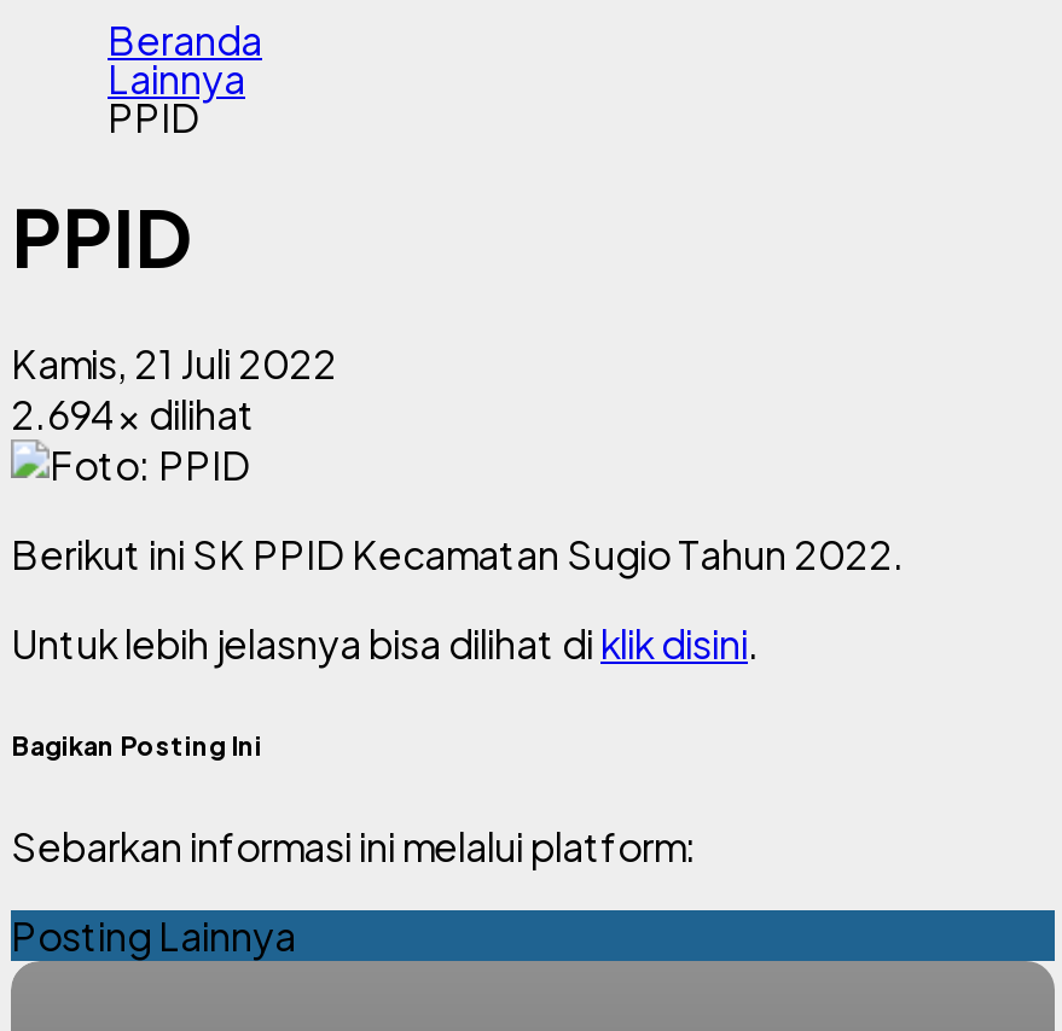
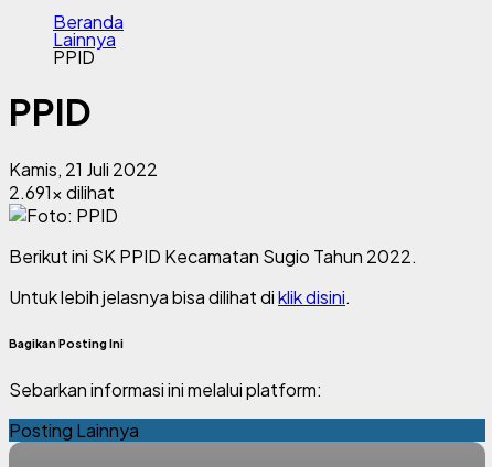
[11,388,255,439] 2.694x dilihat -> [9,181,115,204] 2.691x dilihat

